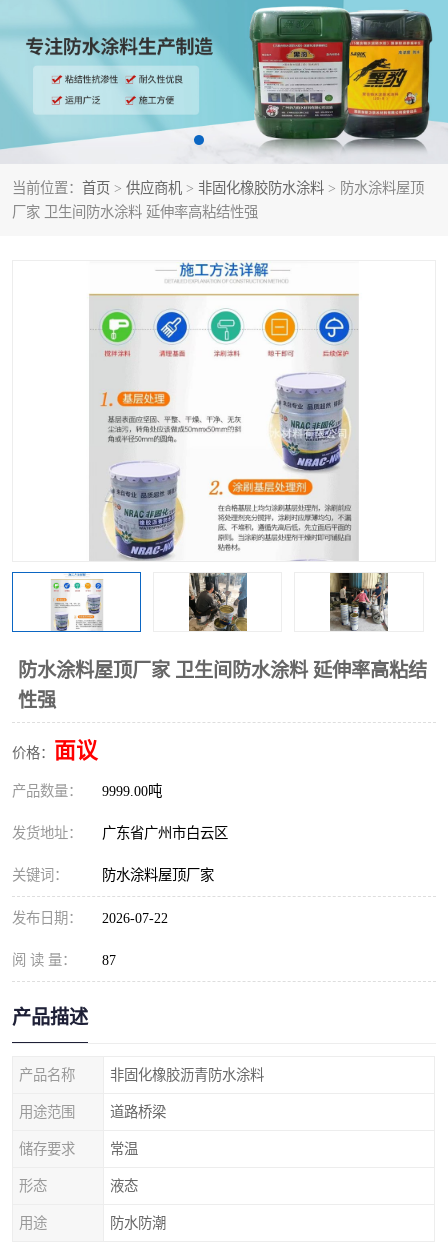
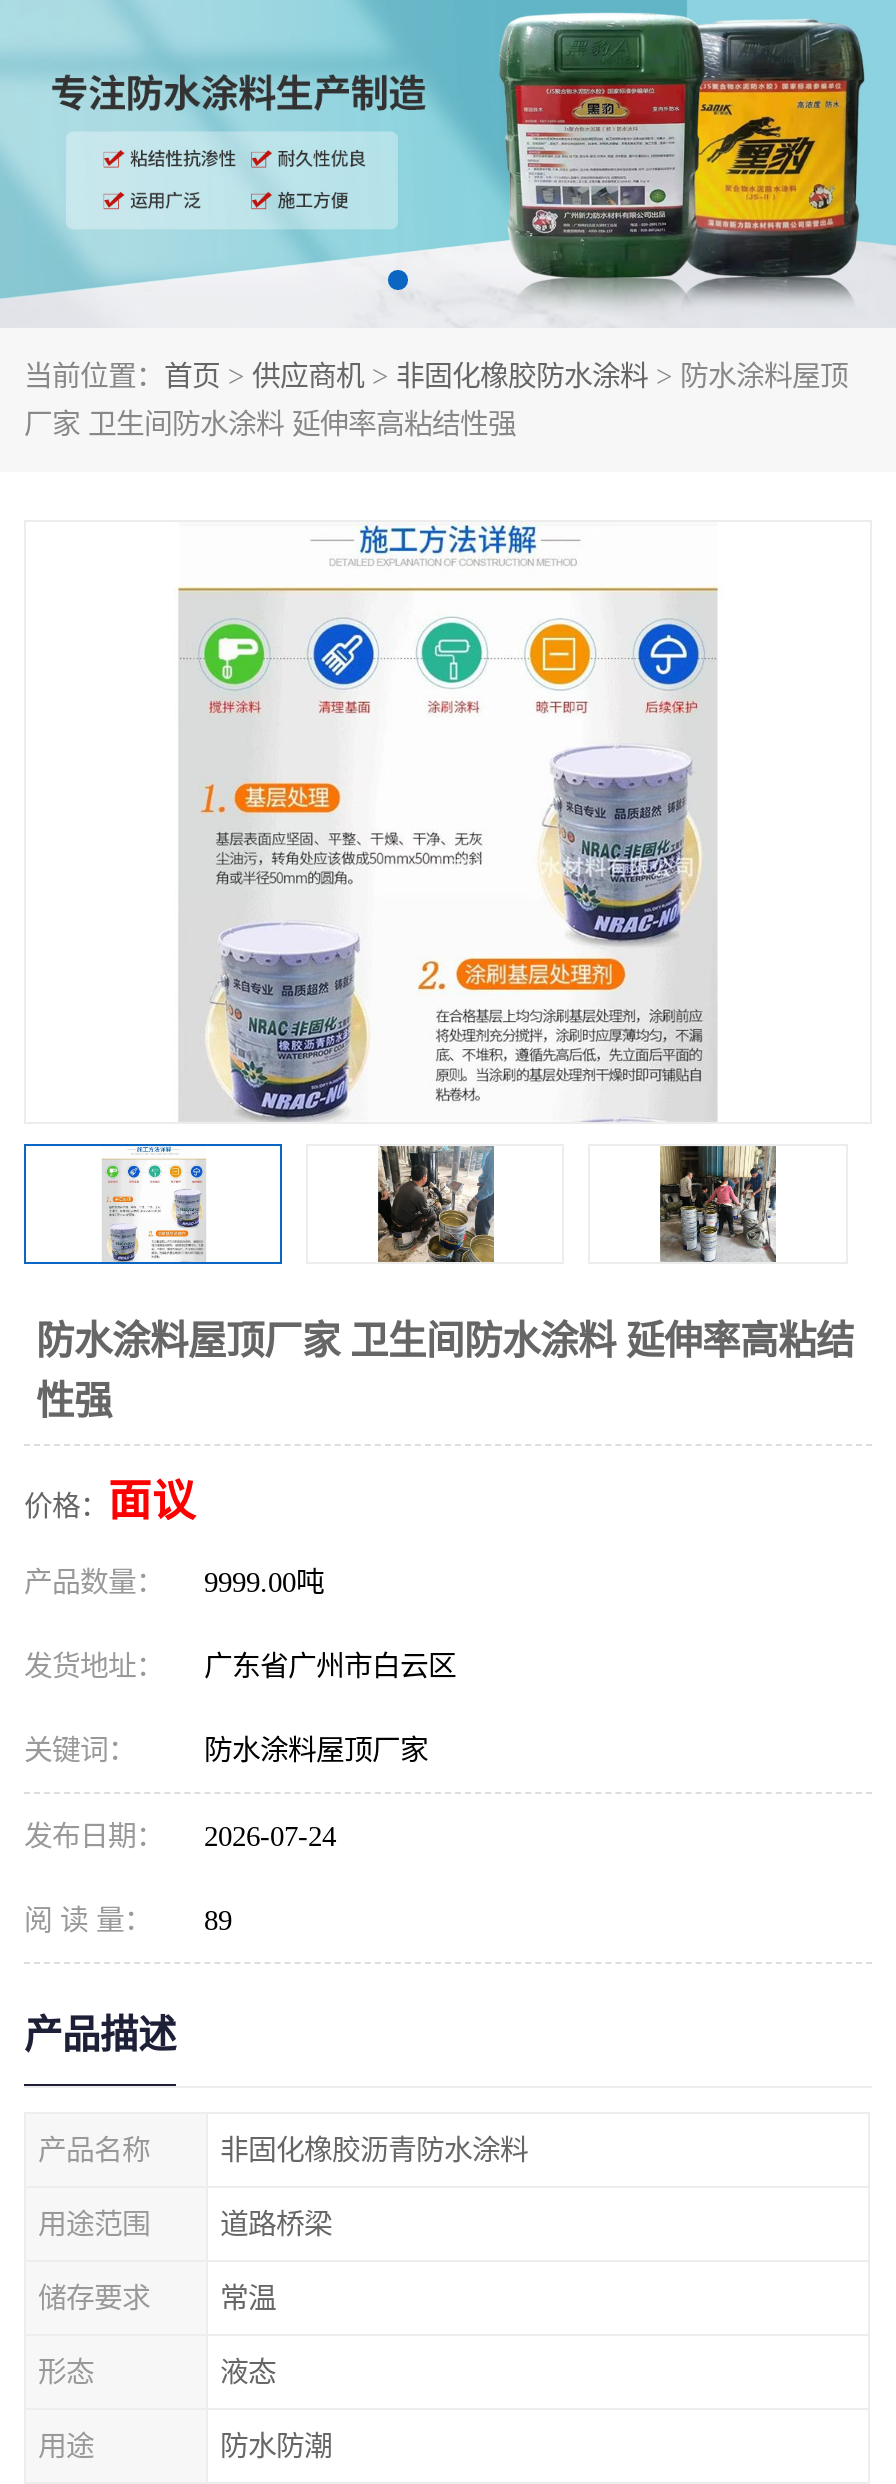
[12,910,168,926] 发布日期： 2026-07-22 -> [24,1820,336,1852] 发布日期： 2026-07-24
[12,952,116,968] 阅 读 量： 87 -> [24,1904,232,1936] 阅 读 量： 89

